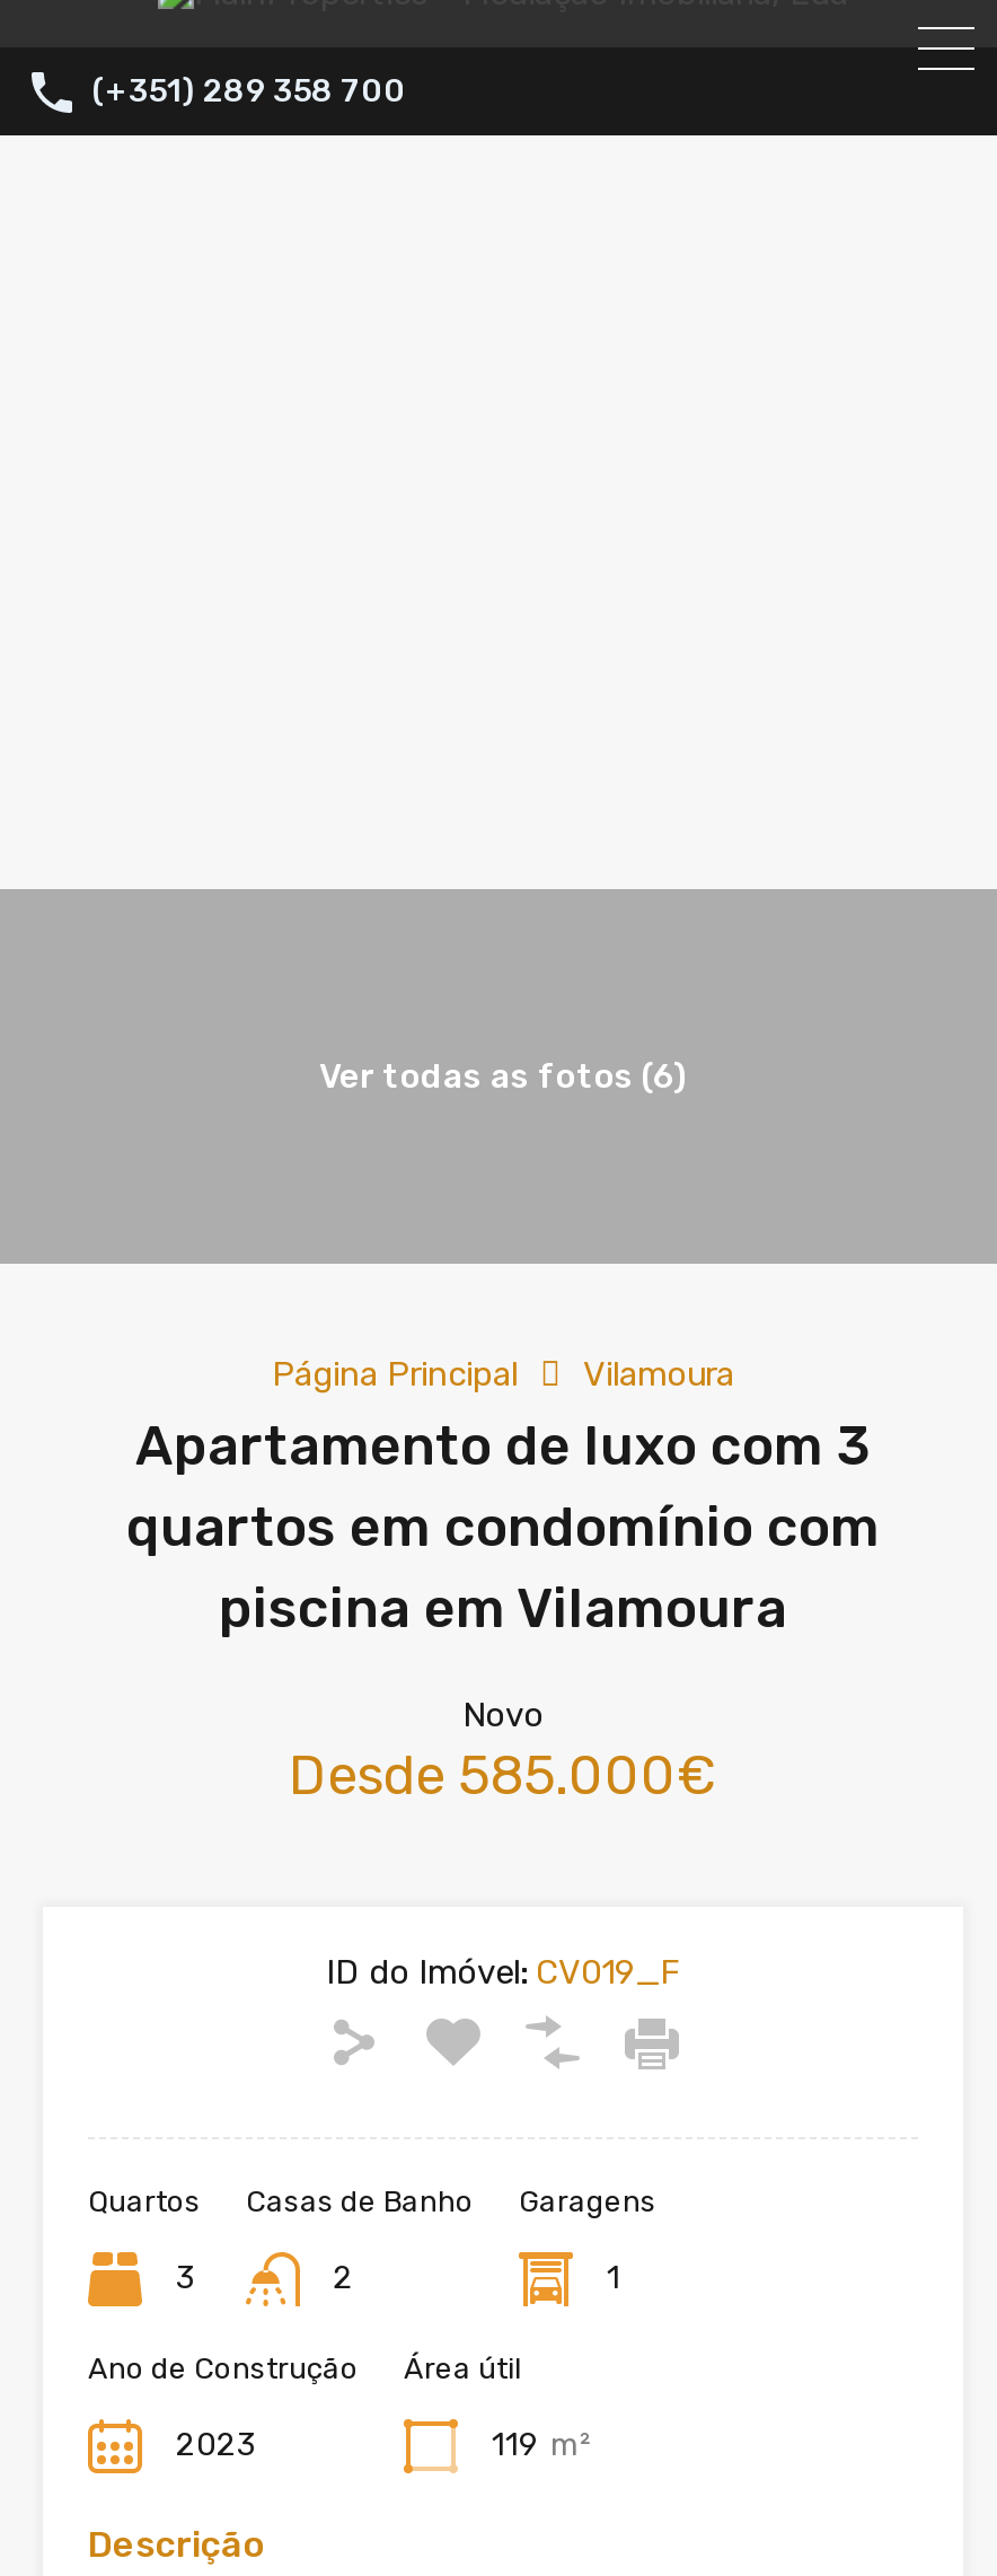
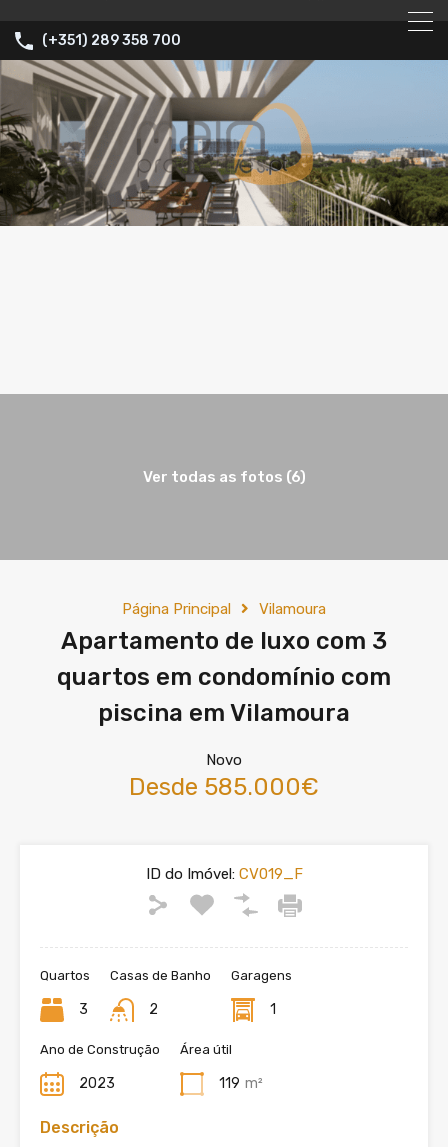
none -> [3,59,445,227] [image]

